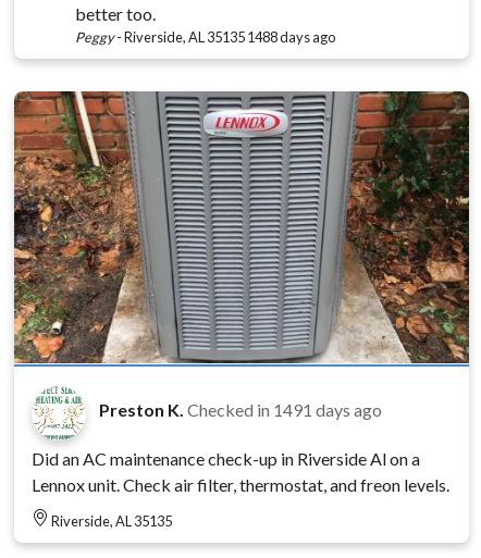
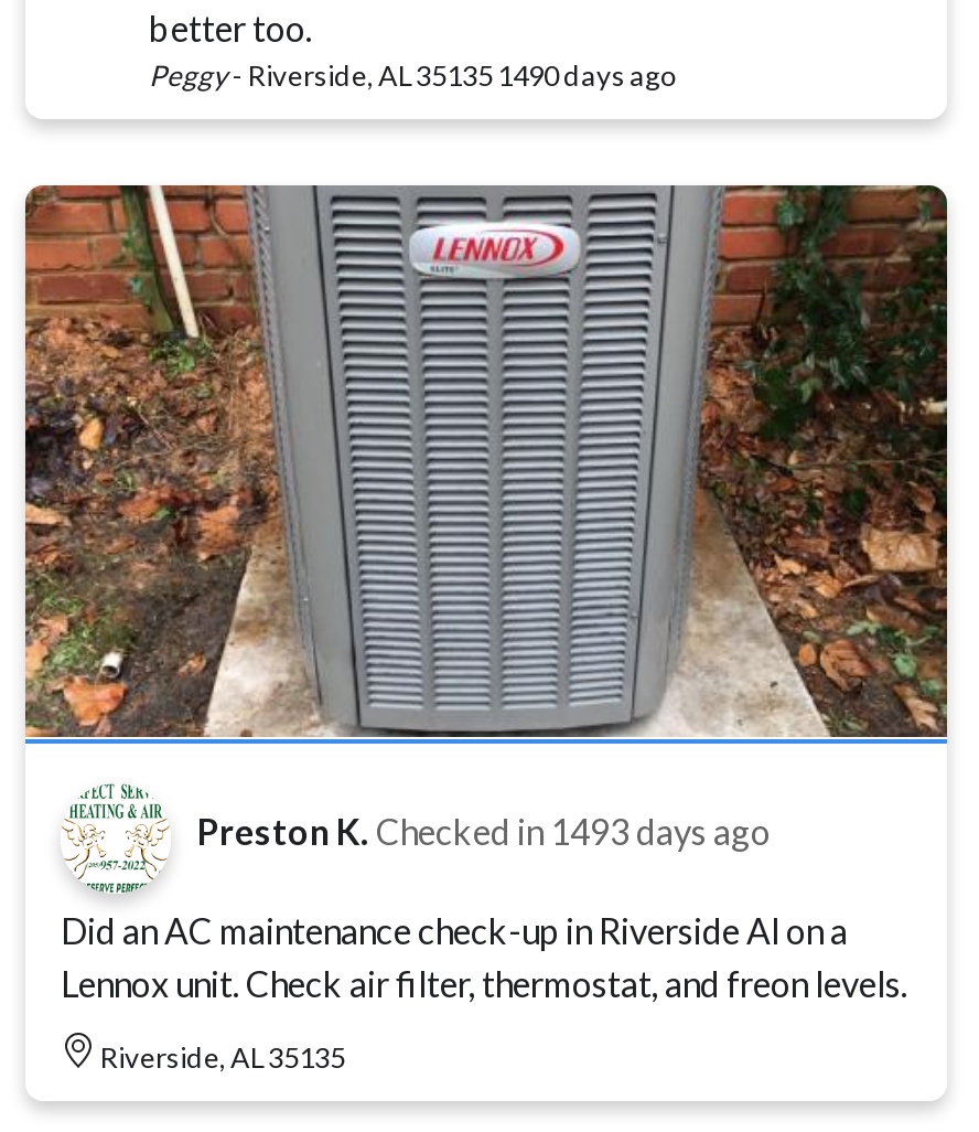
[75,29,335,46] Peggy - Riverside, AL 35135 1488 days ago -> [149,58,676,93] Peggy - Riverside, AL 35135 1490 days ago
[99,400,382,420] Preston K. Checked in 1491 days ago -> [197,810,771,852] Preston K. Checked in 1493 days ago

